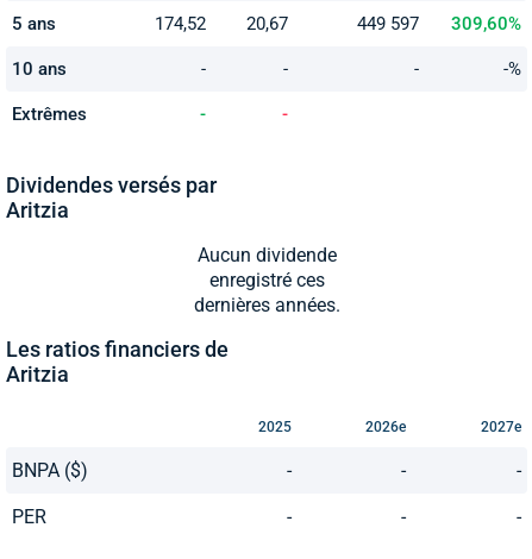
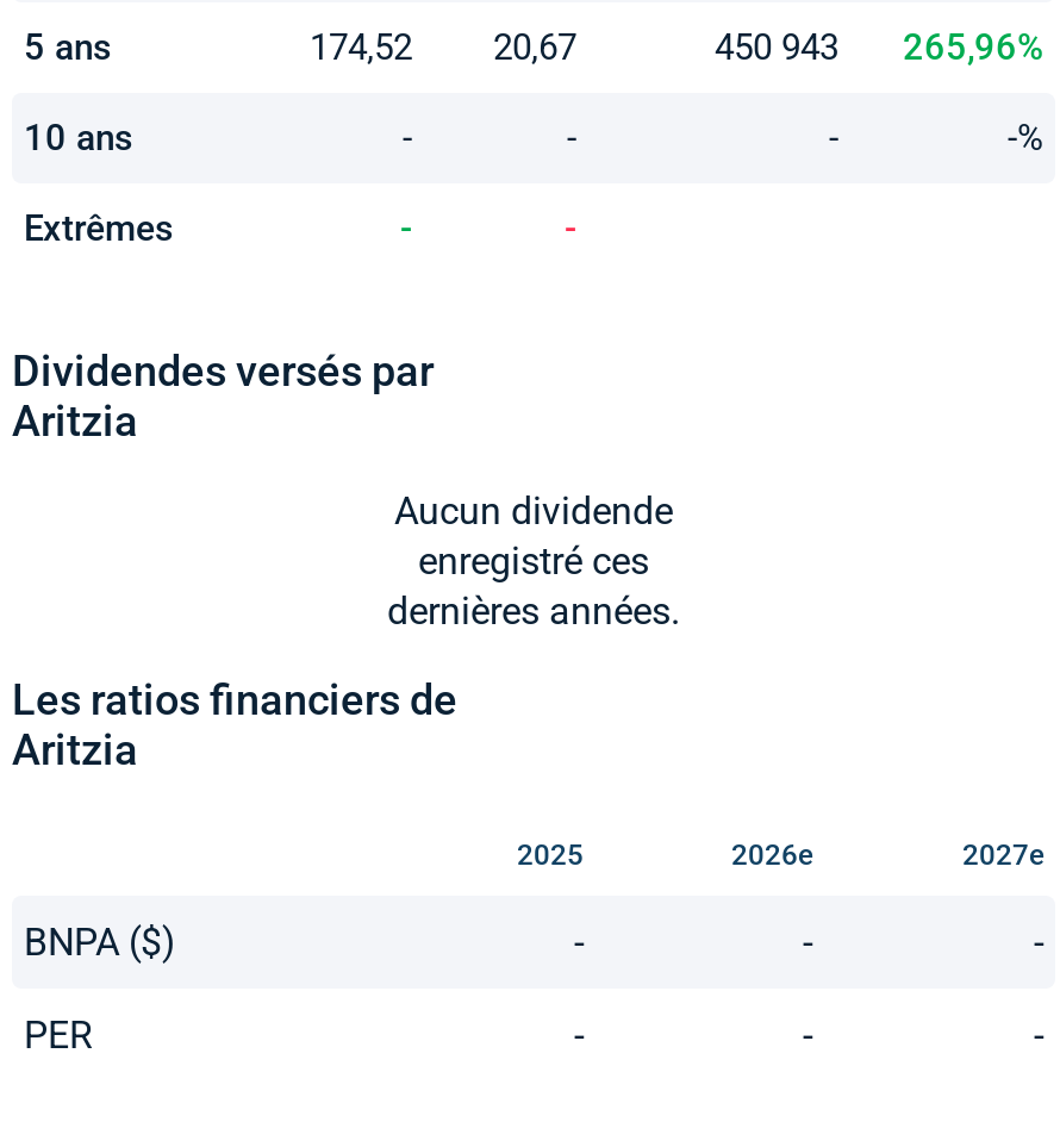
[357,13,419,35] 449 597 -> [715,27,838,70] 450 943
[451,13,521,35] 309,60% -> [903,27,1043,70] 265,96%

